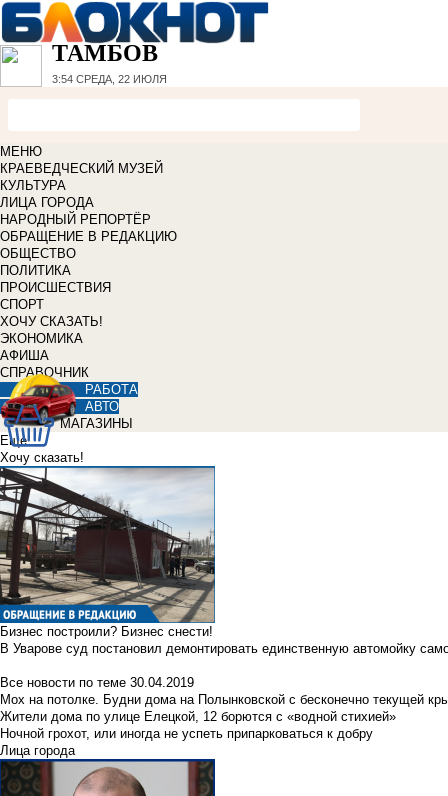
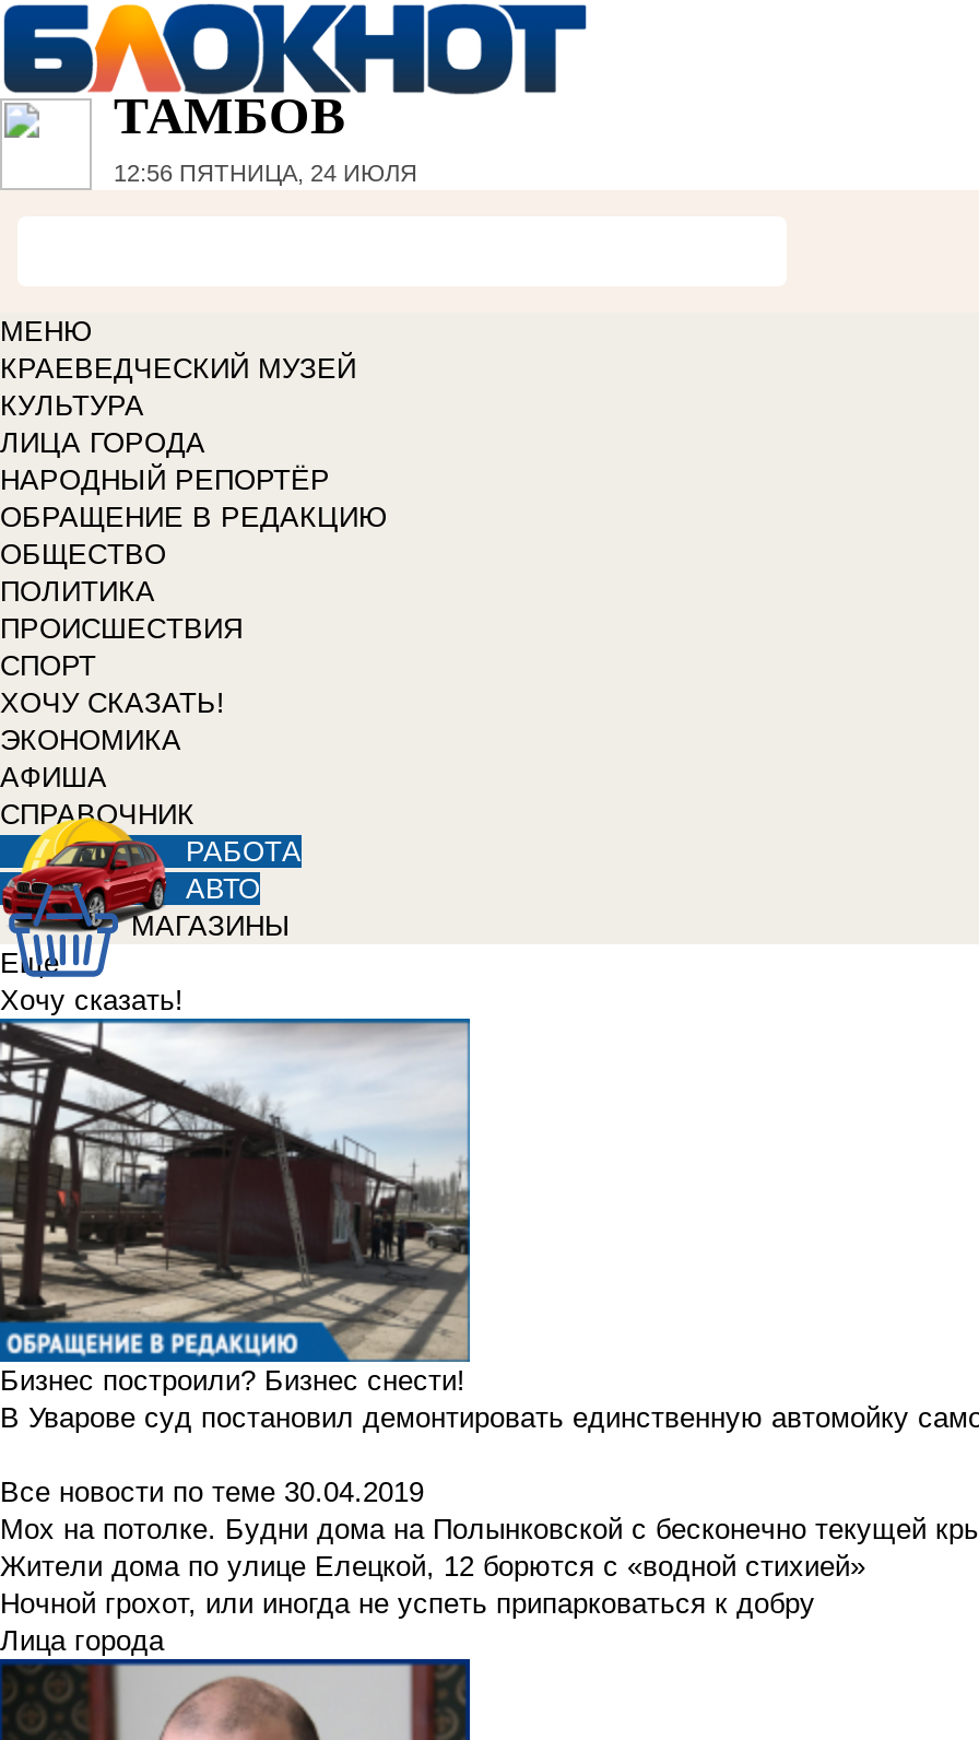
[52,73,167,85] 3:54 СРЕДА, 22 ИЮЛЯ -> [114,160,417,187] 12:56 ПЯТНИЦА, 24 ИЮЛЯ

